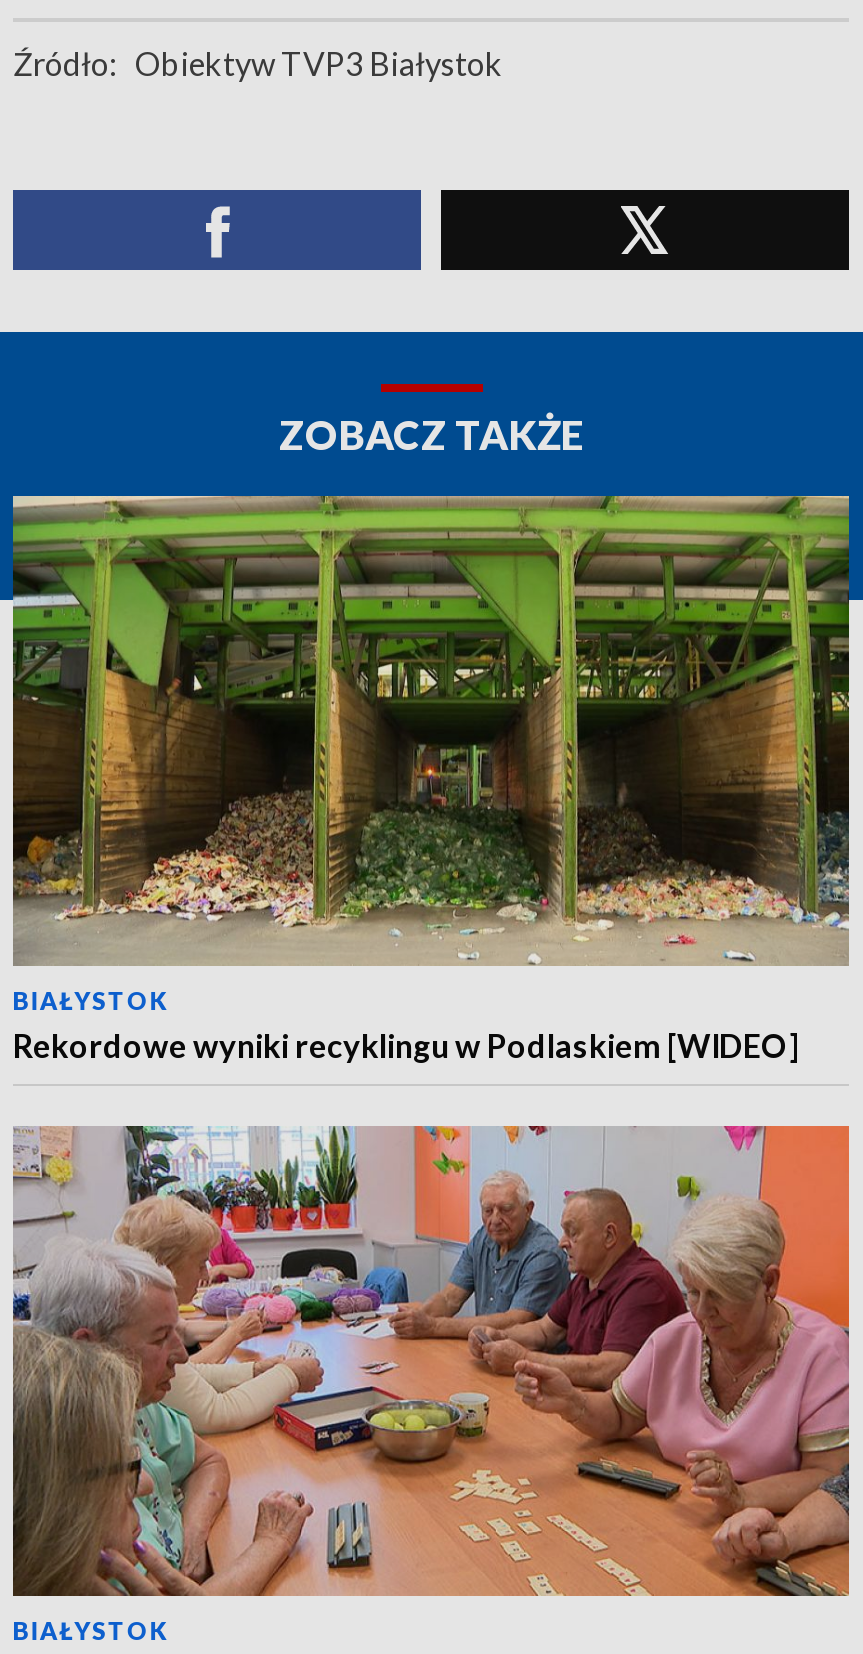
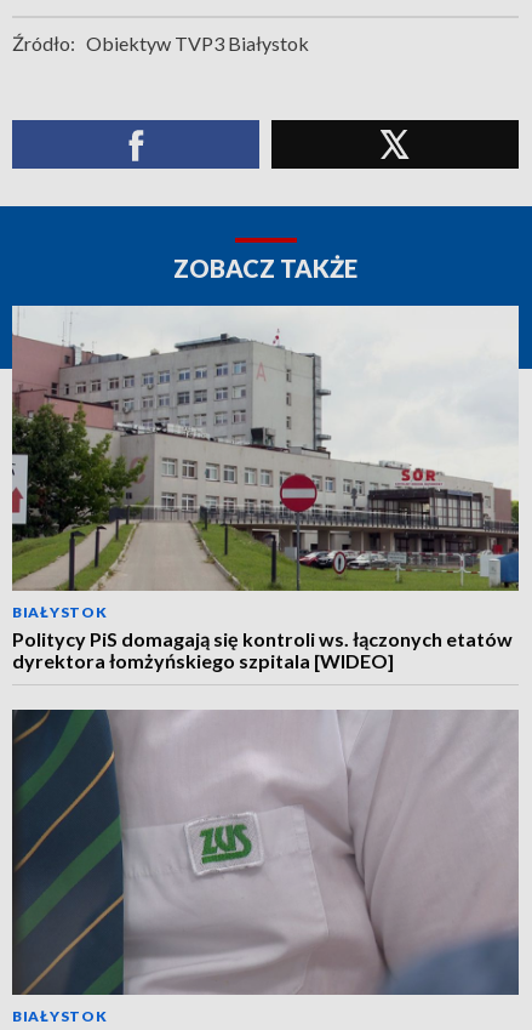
[11,494,851,1064] [image] | Rekordowe wyniki recyklingu w Podlaskiem [WIDEO] -> [11,305,520,672] [image] | Politycy PiS domagają się kontroli ws. łączonych etatów | dyrektora łomżyńskiego szpitala [WIDEO]
[11,1124,851,1598] [image] -> [12,709,520,996] [image]

